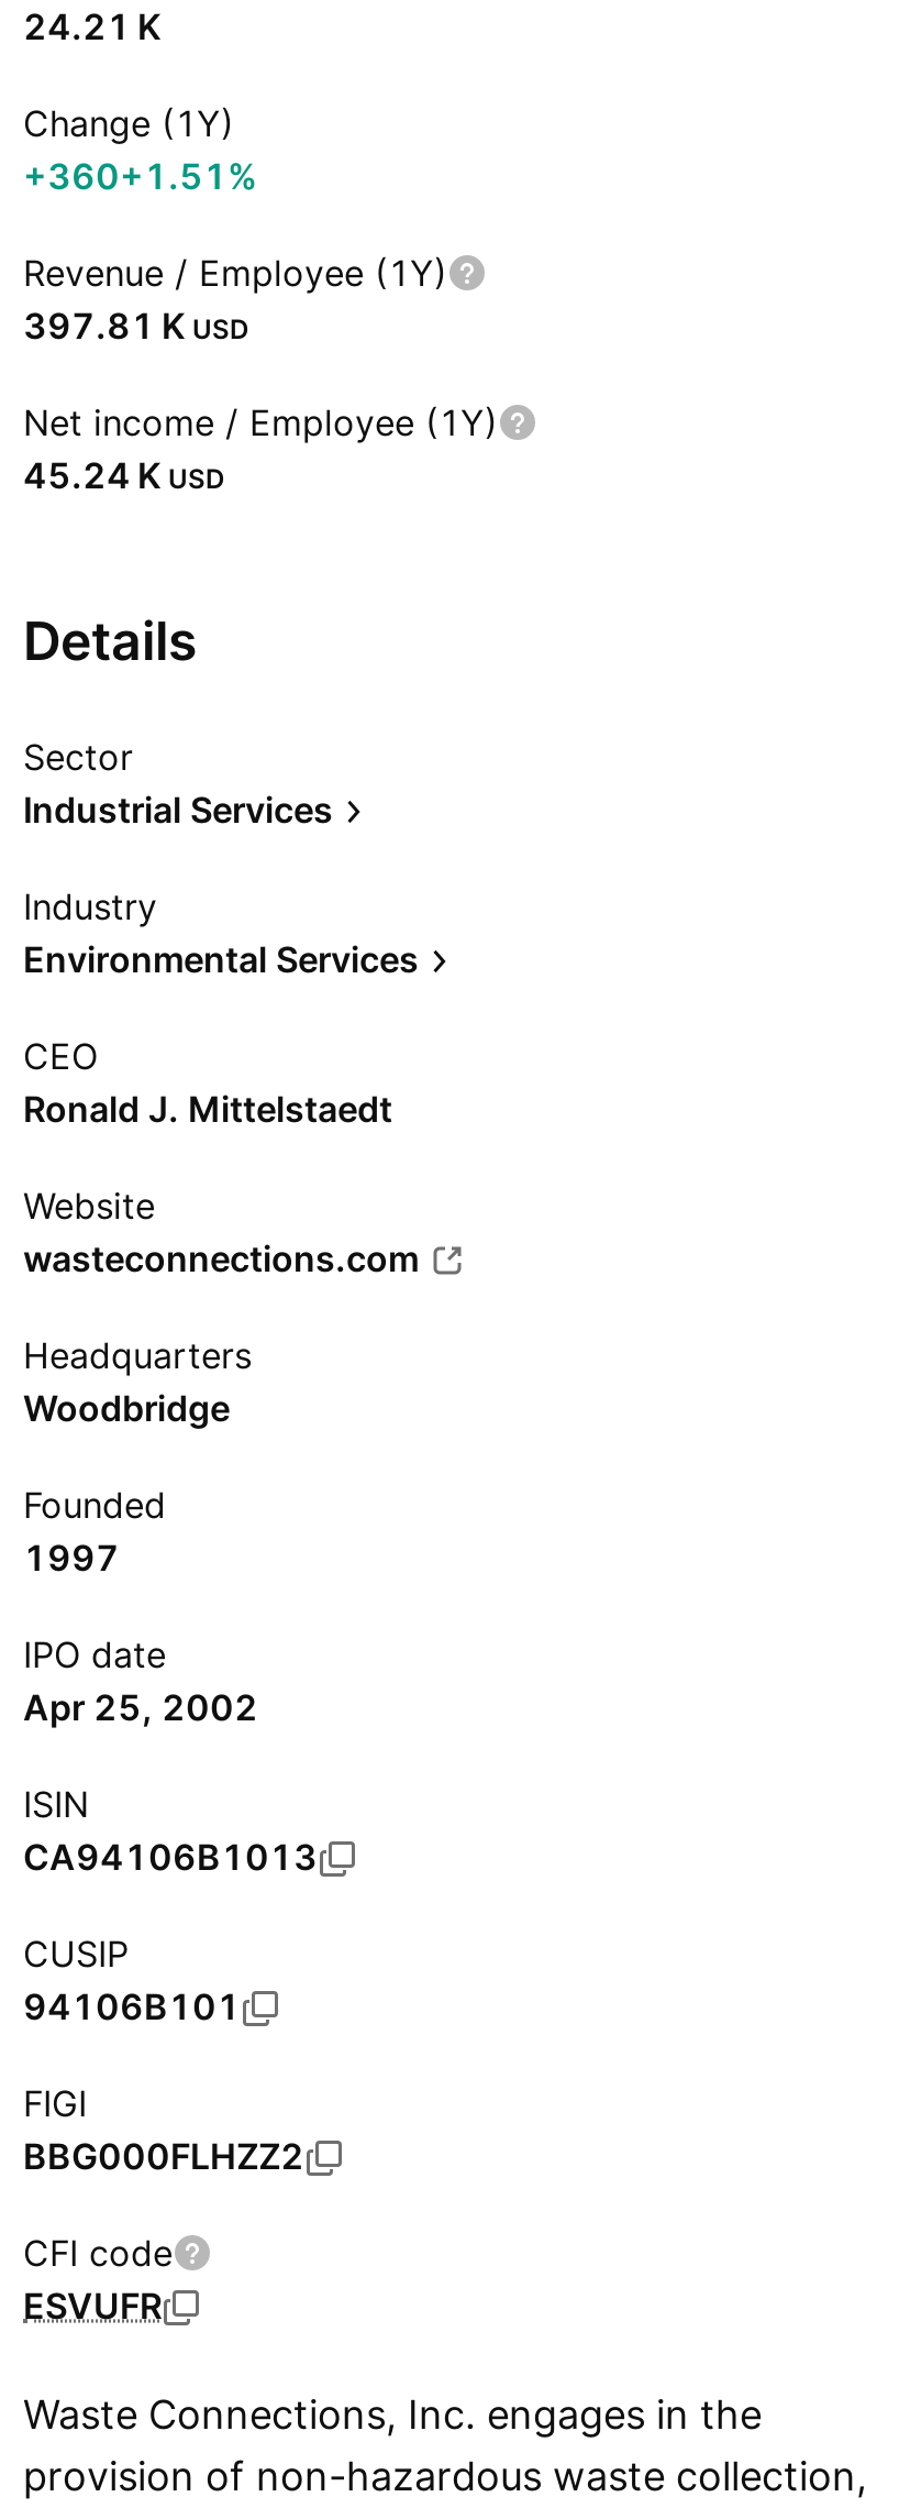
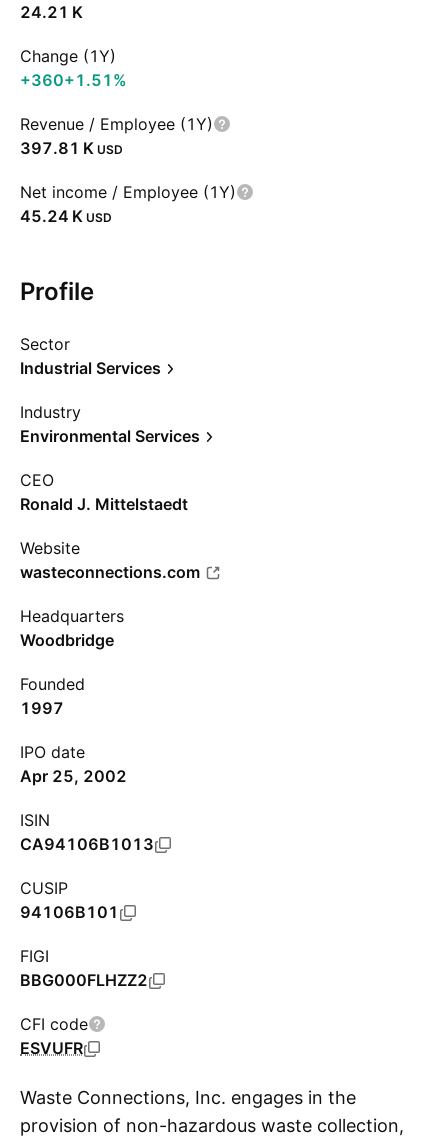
[23,609,197,673] Details -> [20,277,94,306] Profile

